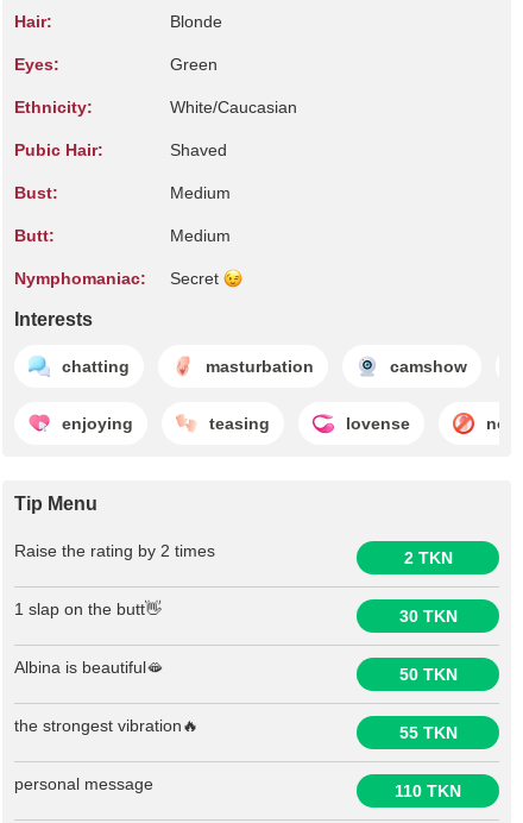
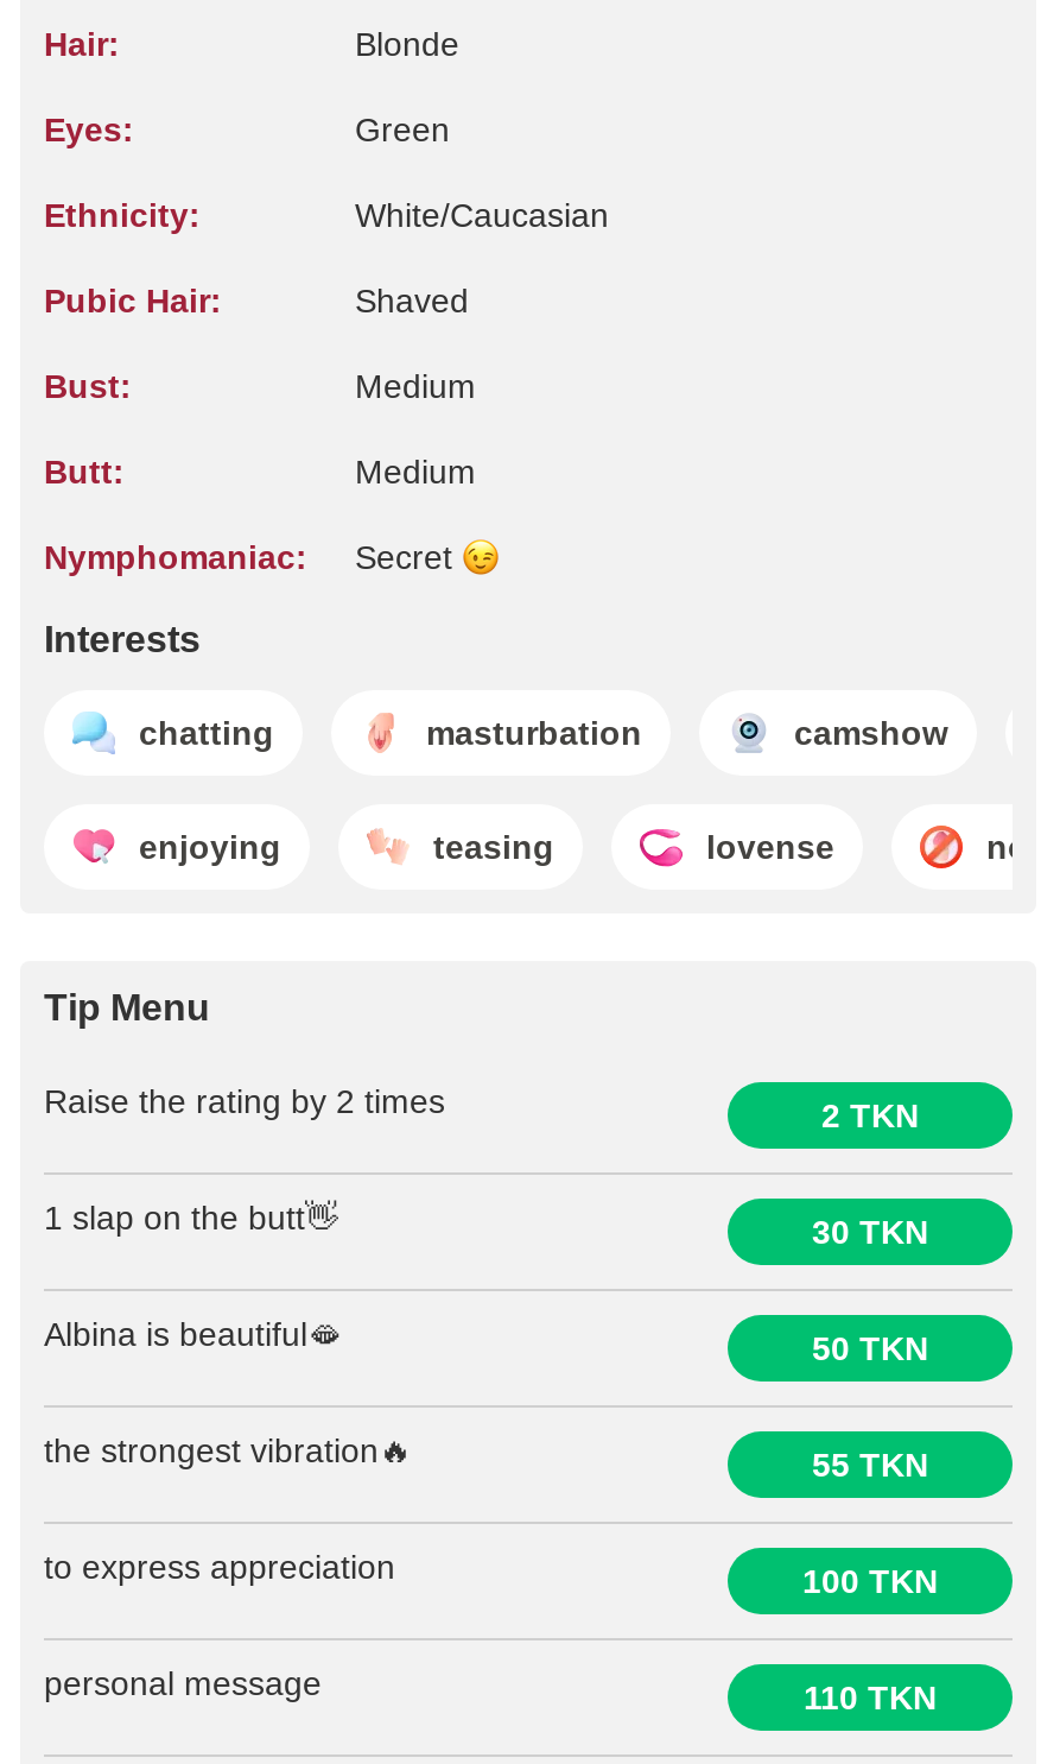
none -> [44,1549,938,1601] to express appreciation | 100 TKN

